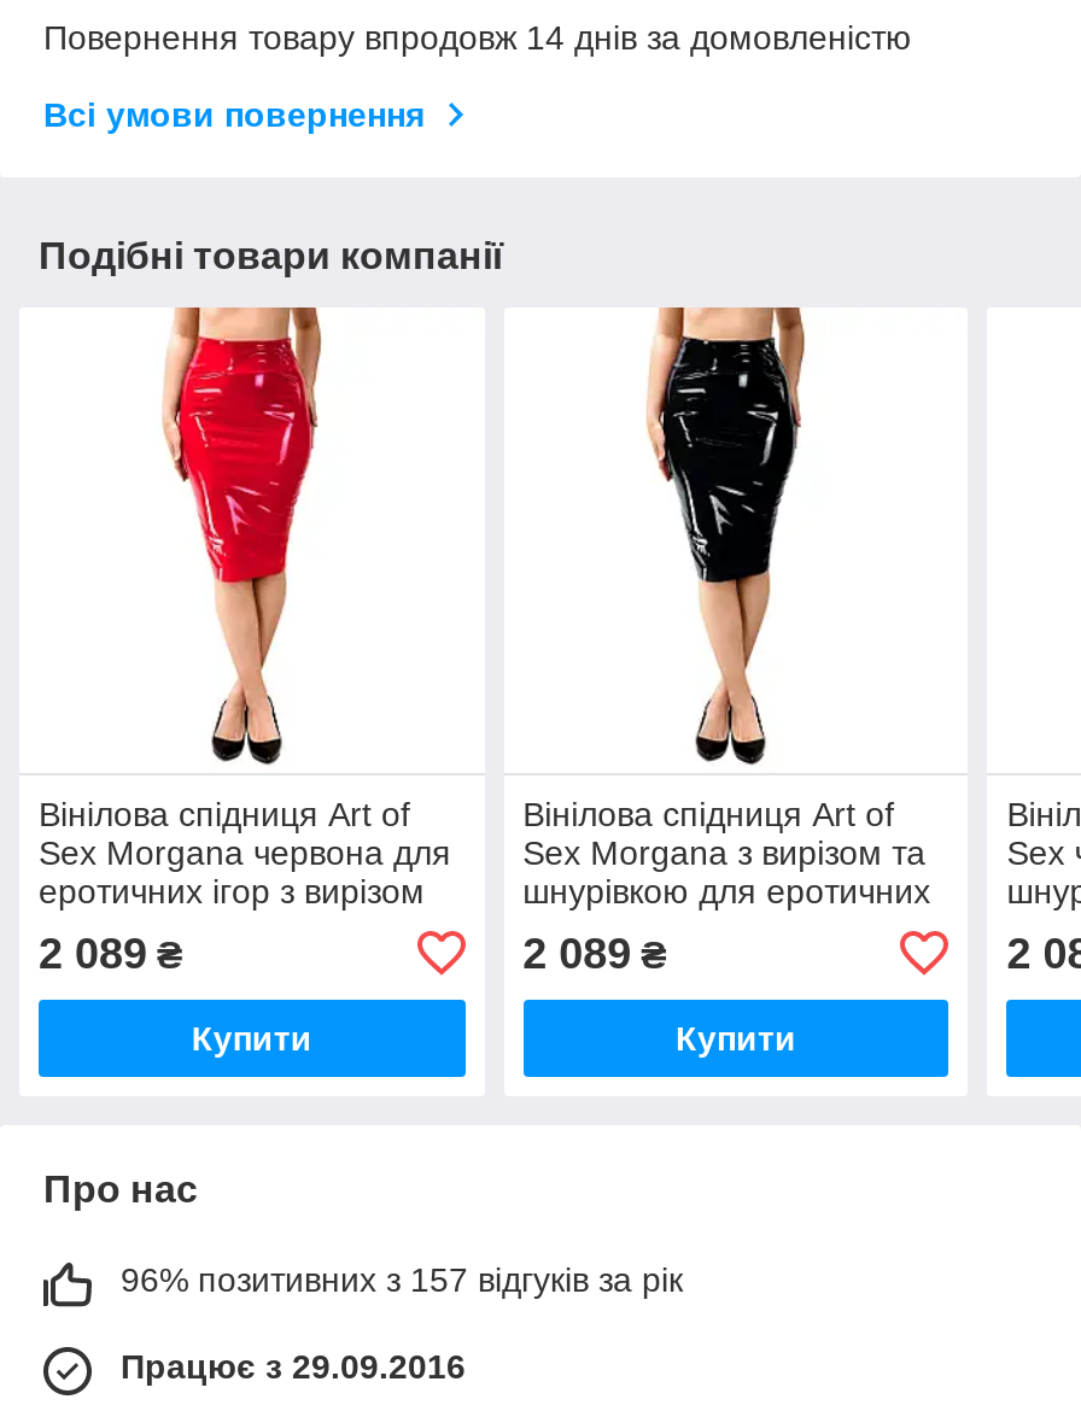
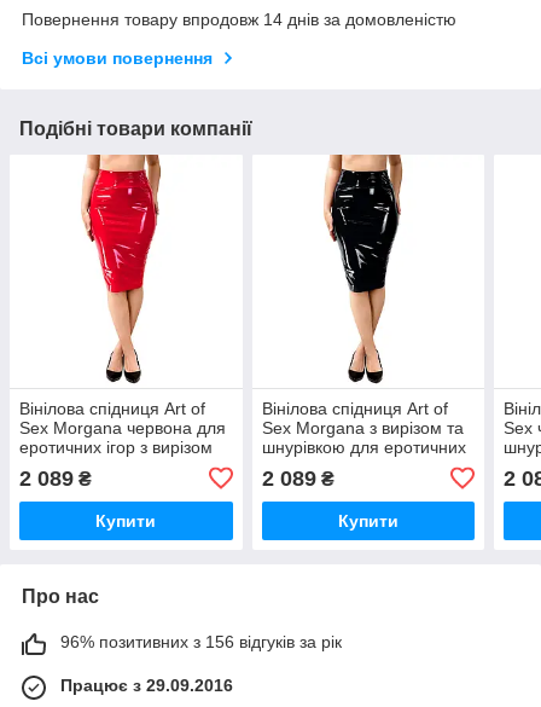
[121,1260,683,1298] 96% позитивних з 157 відгуків за рік -> [60,632,342,651] 96% позитивних з 156 відгуків за рік

